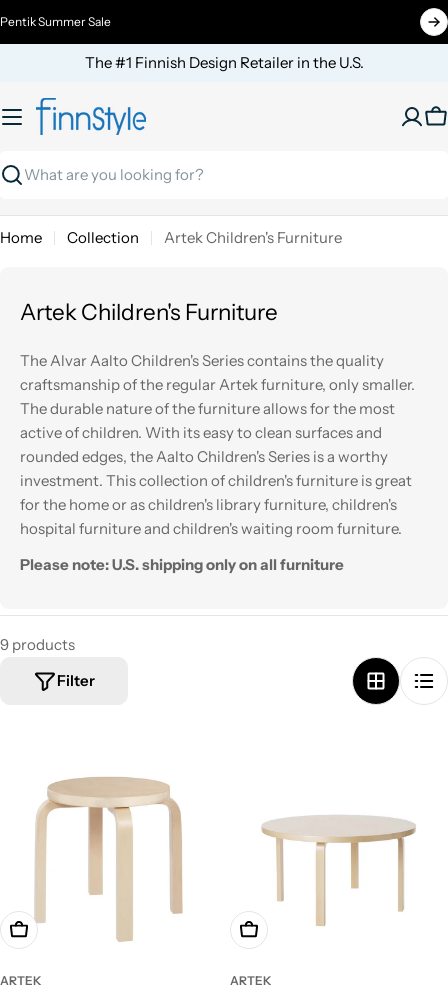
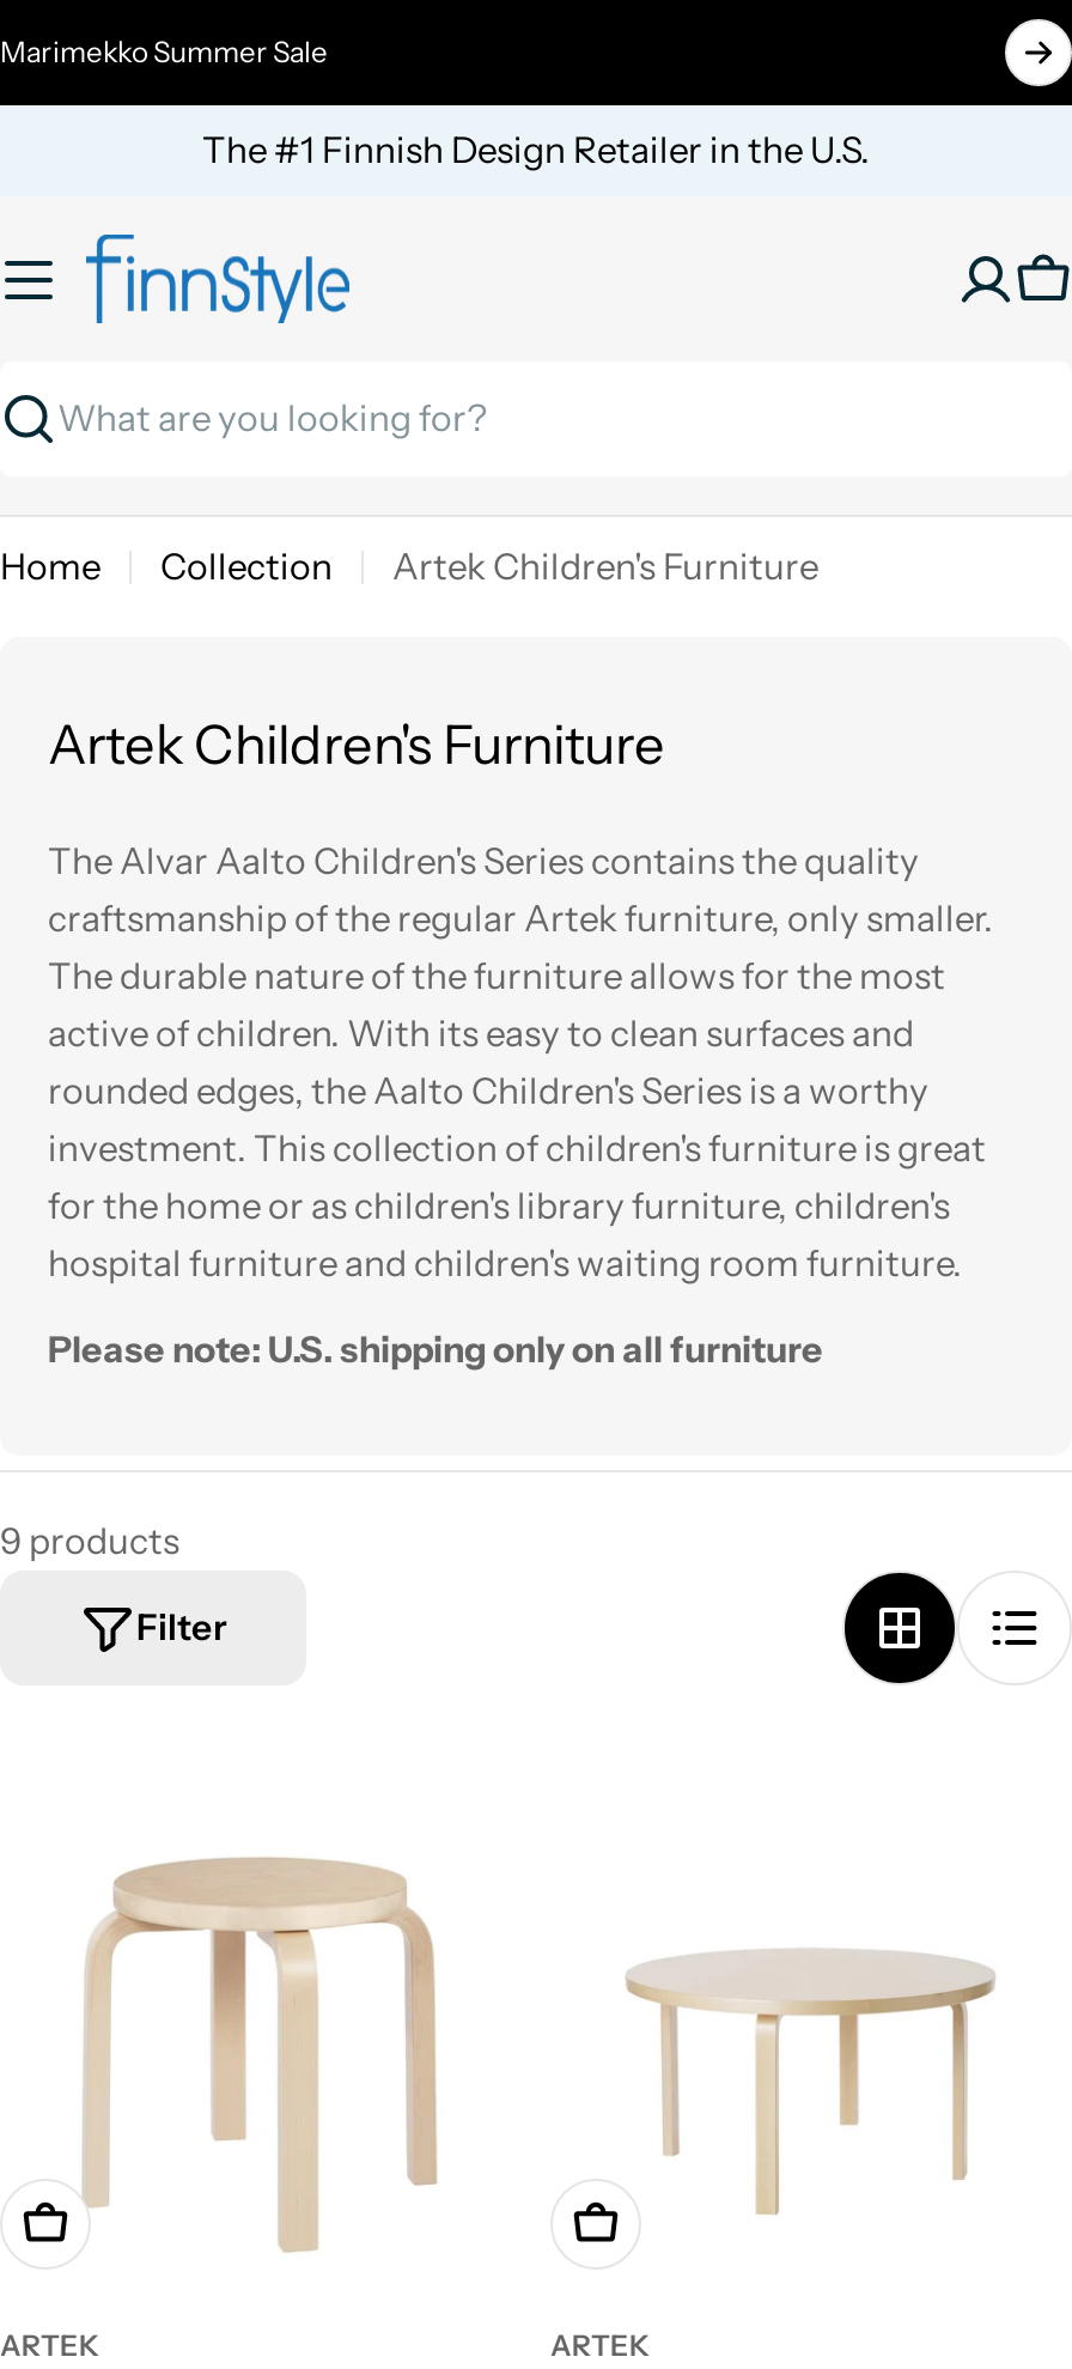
[0,14,111,29] Pentik Summer Sale -> [0,34,328,69] Marimekko Summer Sale

